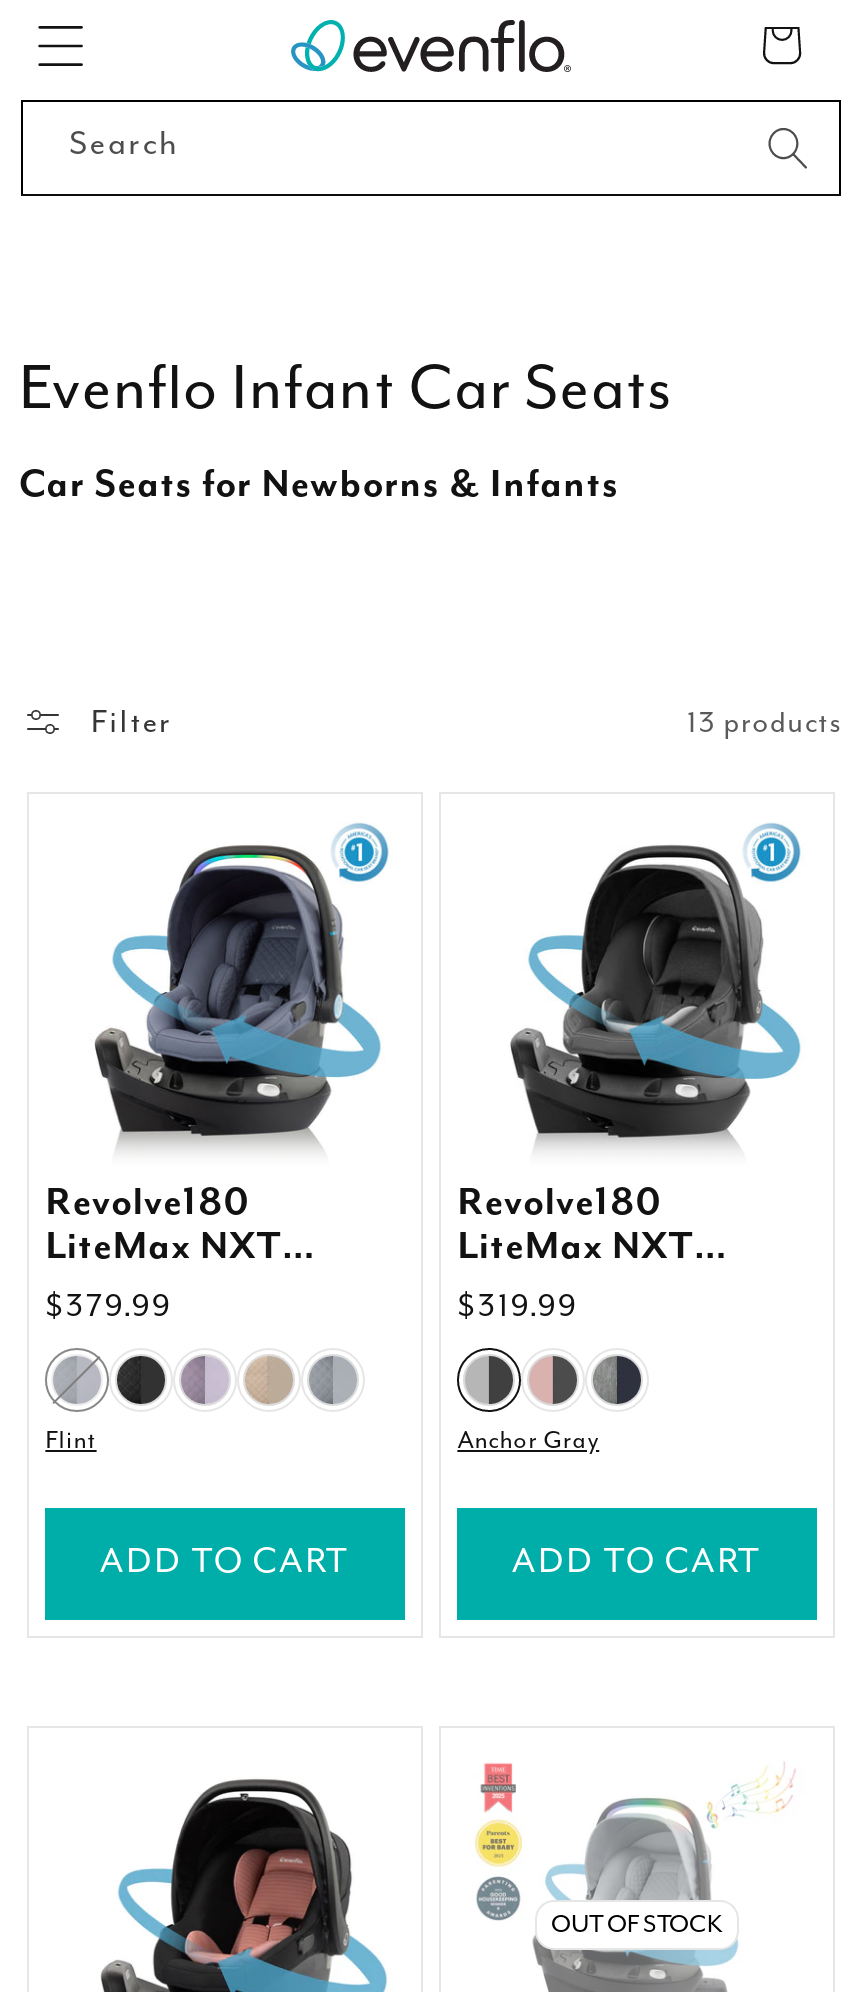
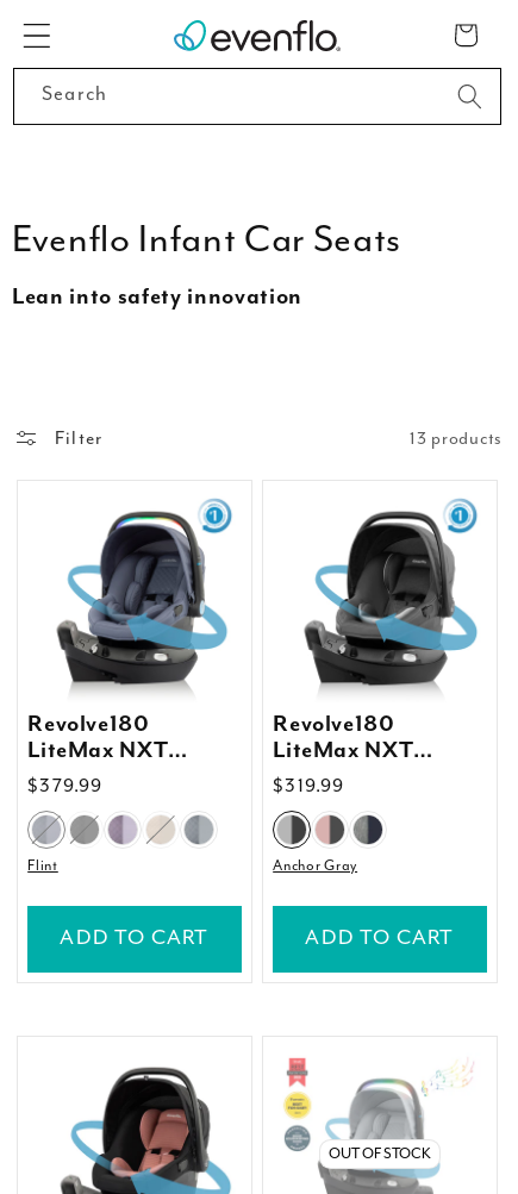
[19,461,619,507] Car Seats for Newborns & Infants -> [12,283,302,310] Lean into safety innovation

